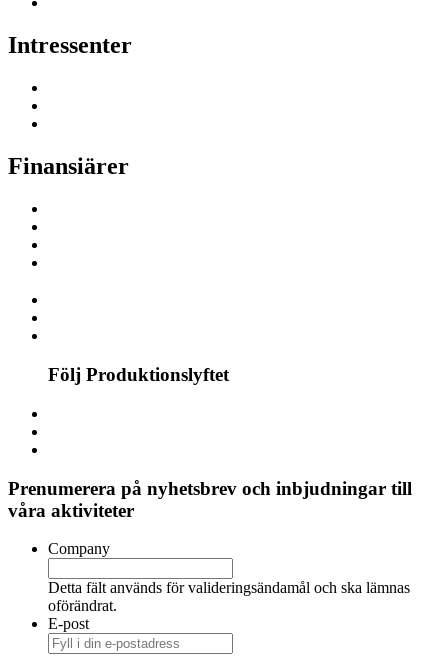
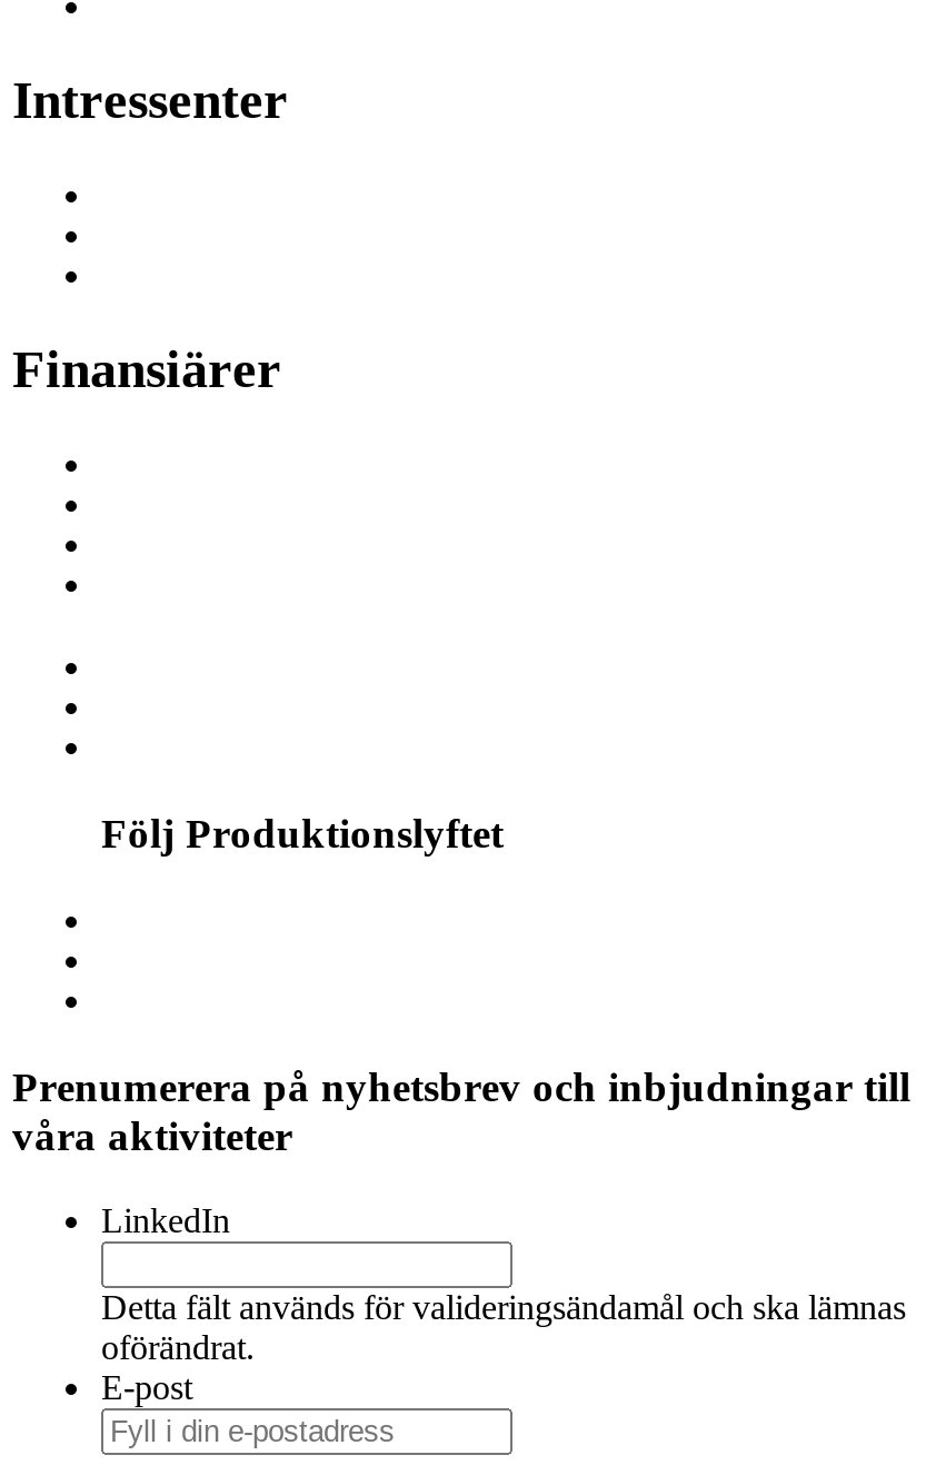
[48,540,110,557] Company -> [101,1202,230,1240] LinkedIn

